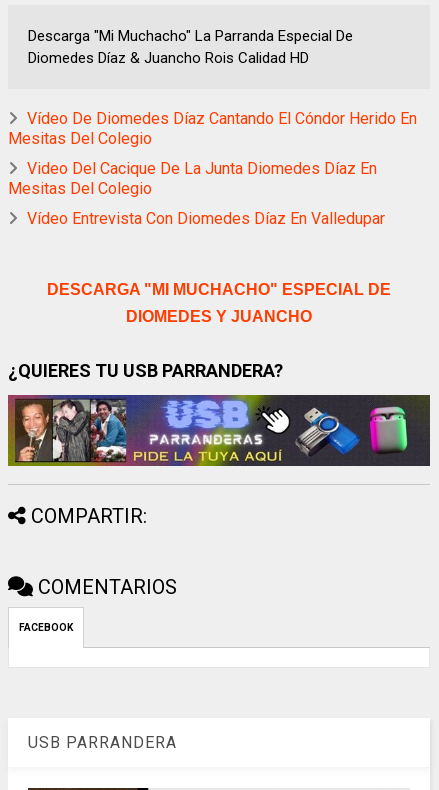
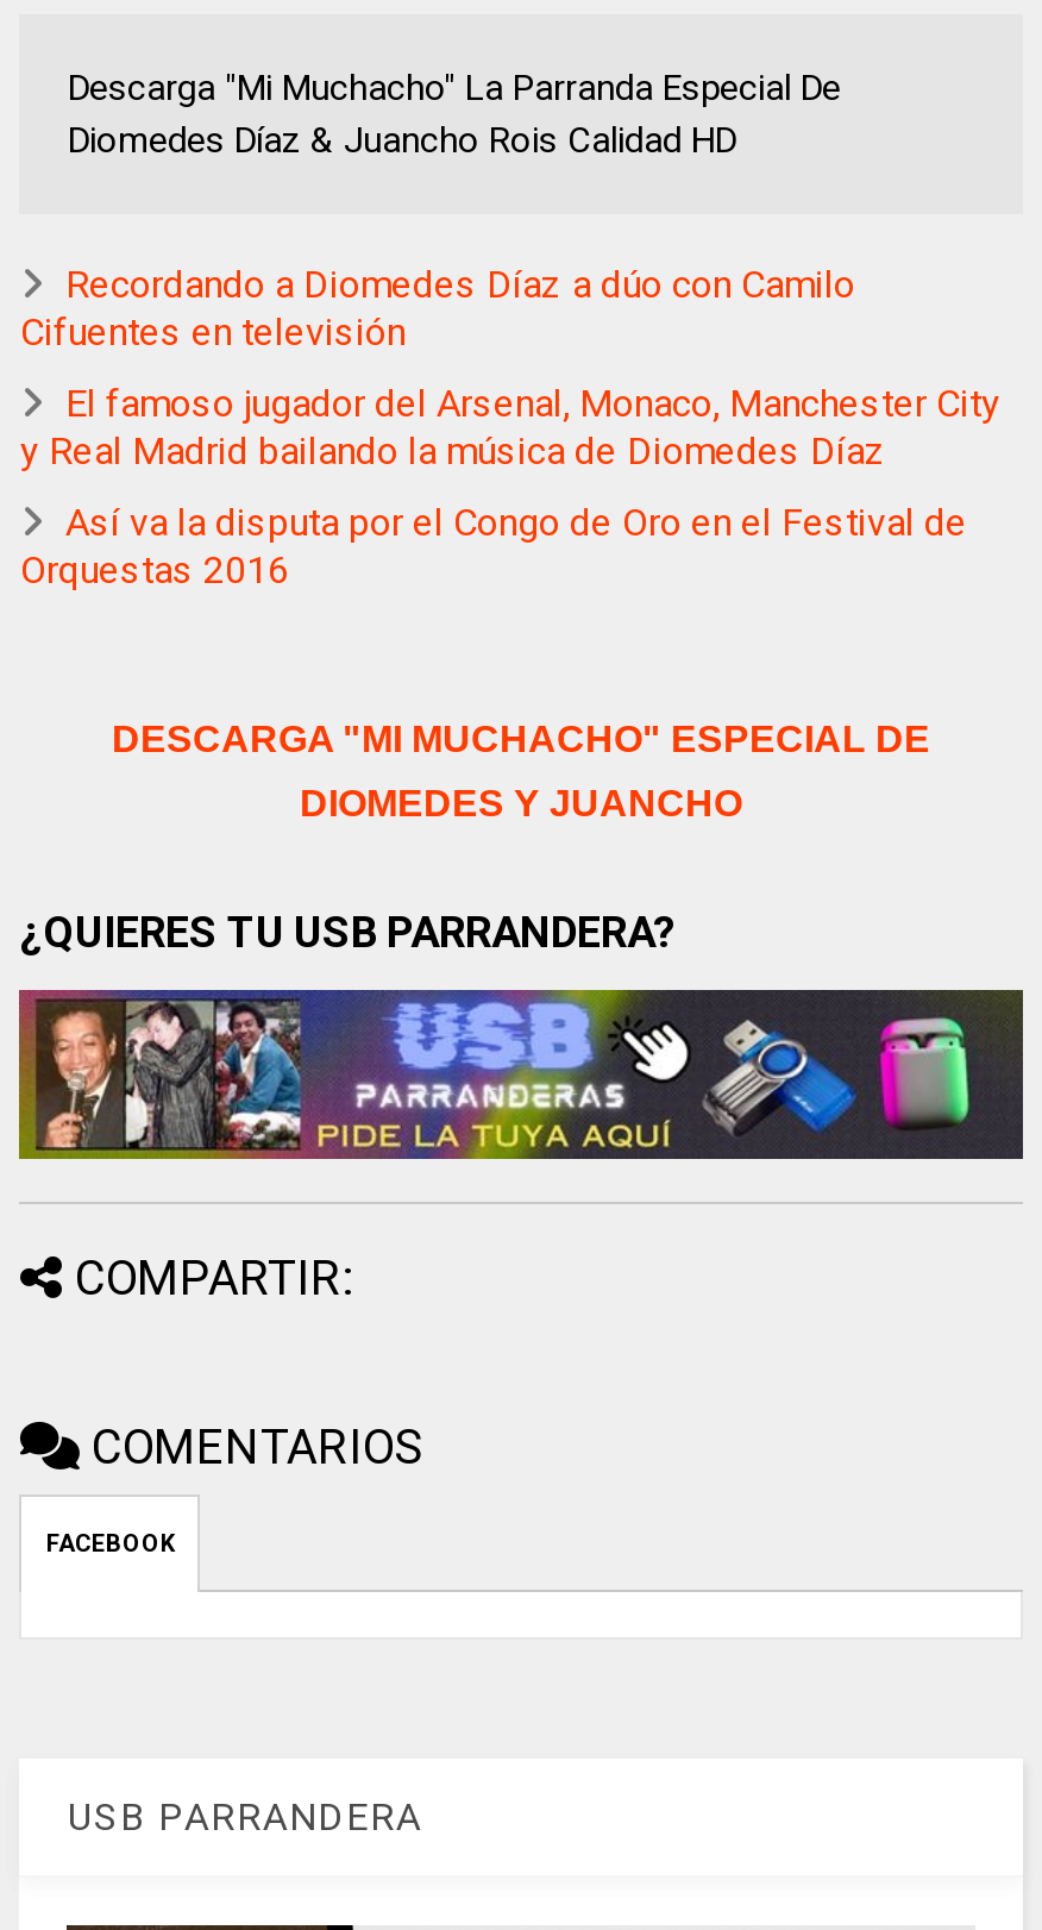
[8,108,417,147] Vídeo De Diomedes Díaz Cantando El Cóndor Herido En | Mesitas Del Colegio -> [20,261,855,353] Recordando a Diomedes Díaz a dúo con Camilo | Cifuentes en televisión
[8,158,377,197] Video Del Cacique De La Junta Diomedes Díaz En | Mesitas Del Colegio -> [20,380,1000,472] El famoso jugador del Arsenal, Monaco, Manchester City | y Real Madrid bailando la música de Diomedes Díaz
[27,208,385,227] Vídeo Entrevista Con Diomedes Díaz En Valledupar -> [20,499,967,591] Así va la disputa por el Congo de Oro en el Festival de | Orquestas 2016

